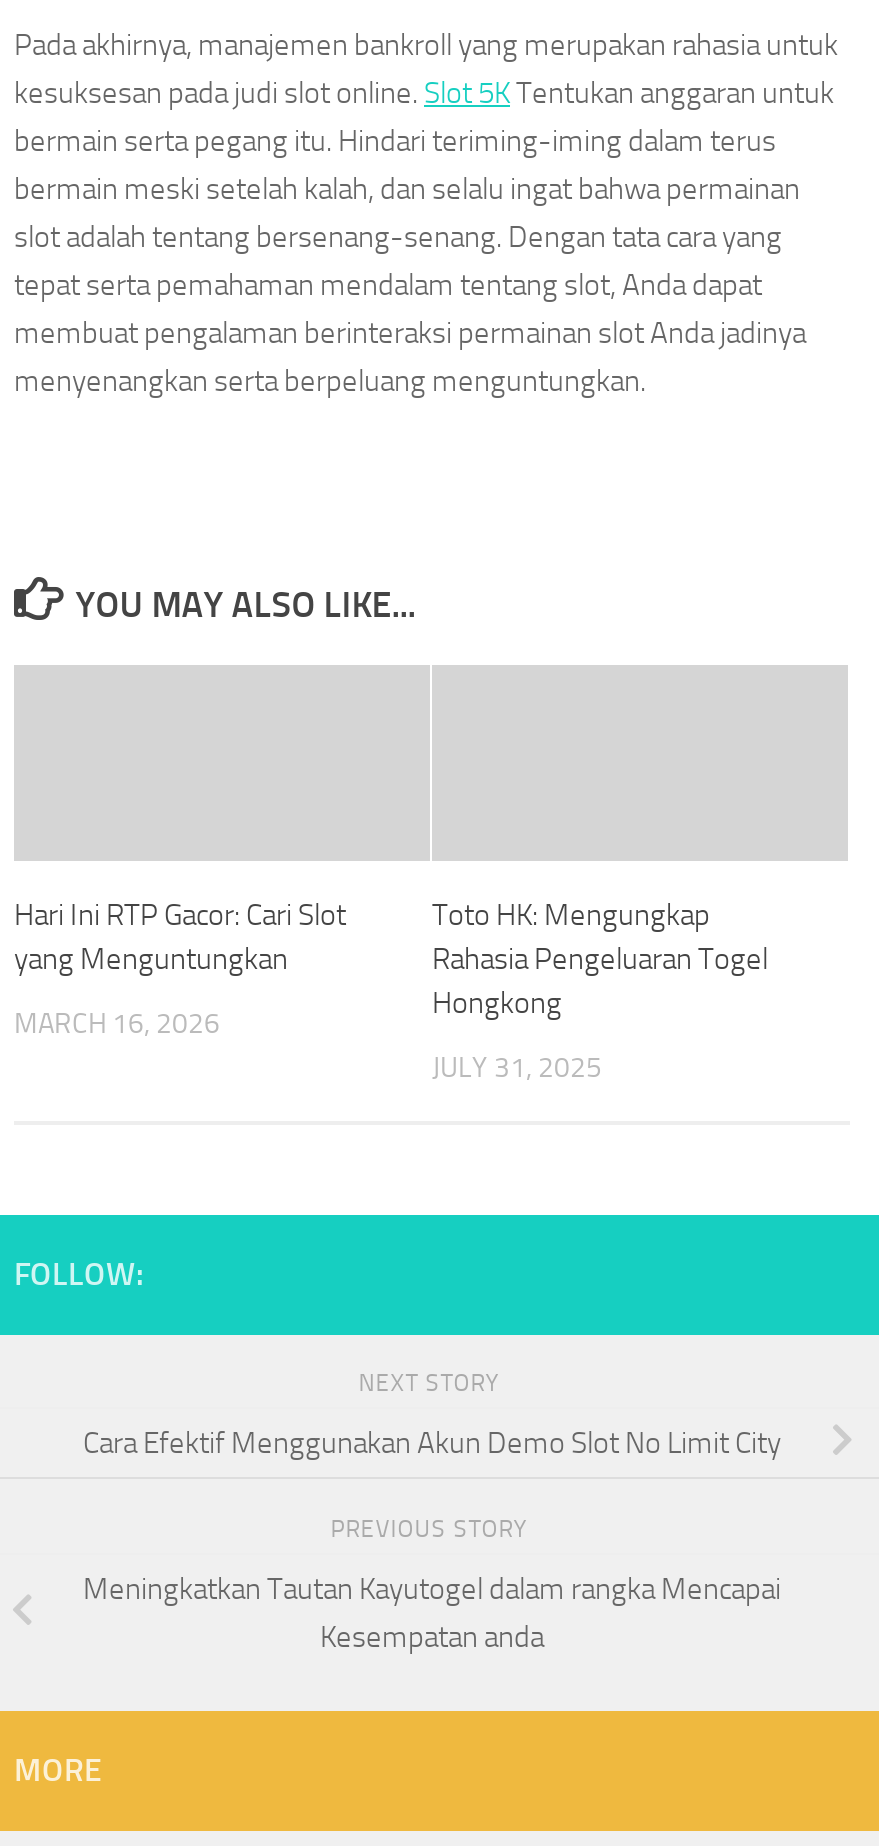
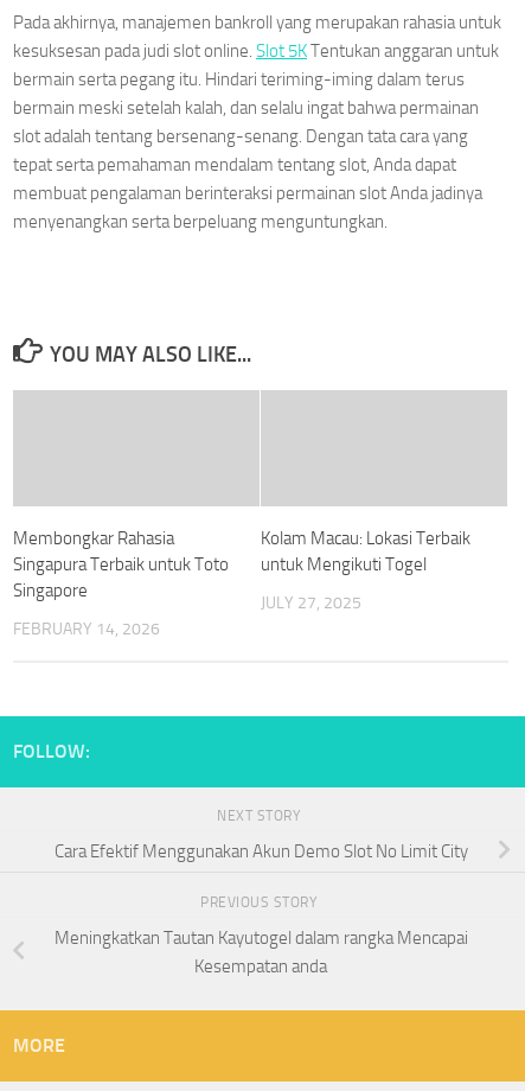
[14,896,346,976] Hari Ini RTP Gacor: Cari Slot | yang Menguntungkan -> [13,527,229,601] Membongkar Rahasia | Singapura Terbaik untuk Toto | Singapore
[432,896,768,1020] Toto HK: Mengungkap | Rahasia Pengeluaran Togel | Hongkong -> [261,527,470,575] Kolam Macau: Lokasi Terbaik | untuk Mengikuti Togel
[14,1006,220,1040] MARCH 16, 2026 -> [13,618,160,639] FEBRUARY 14, 2026
[432,1050,602,1084] JULY 31, 2025 -> [261,592,361,613] JULY 27, 2025

